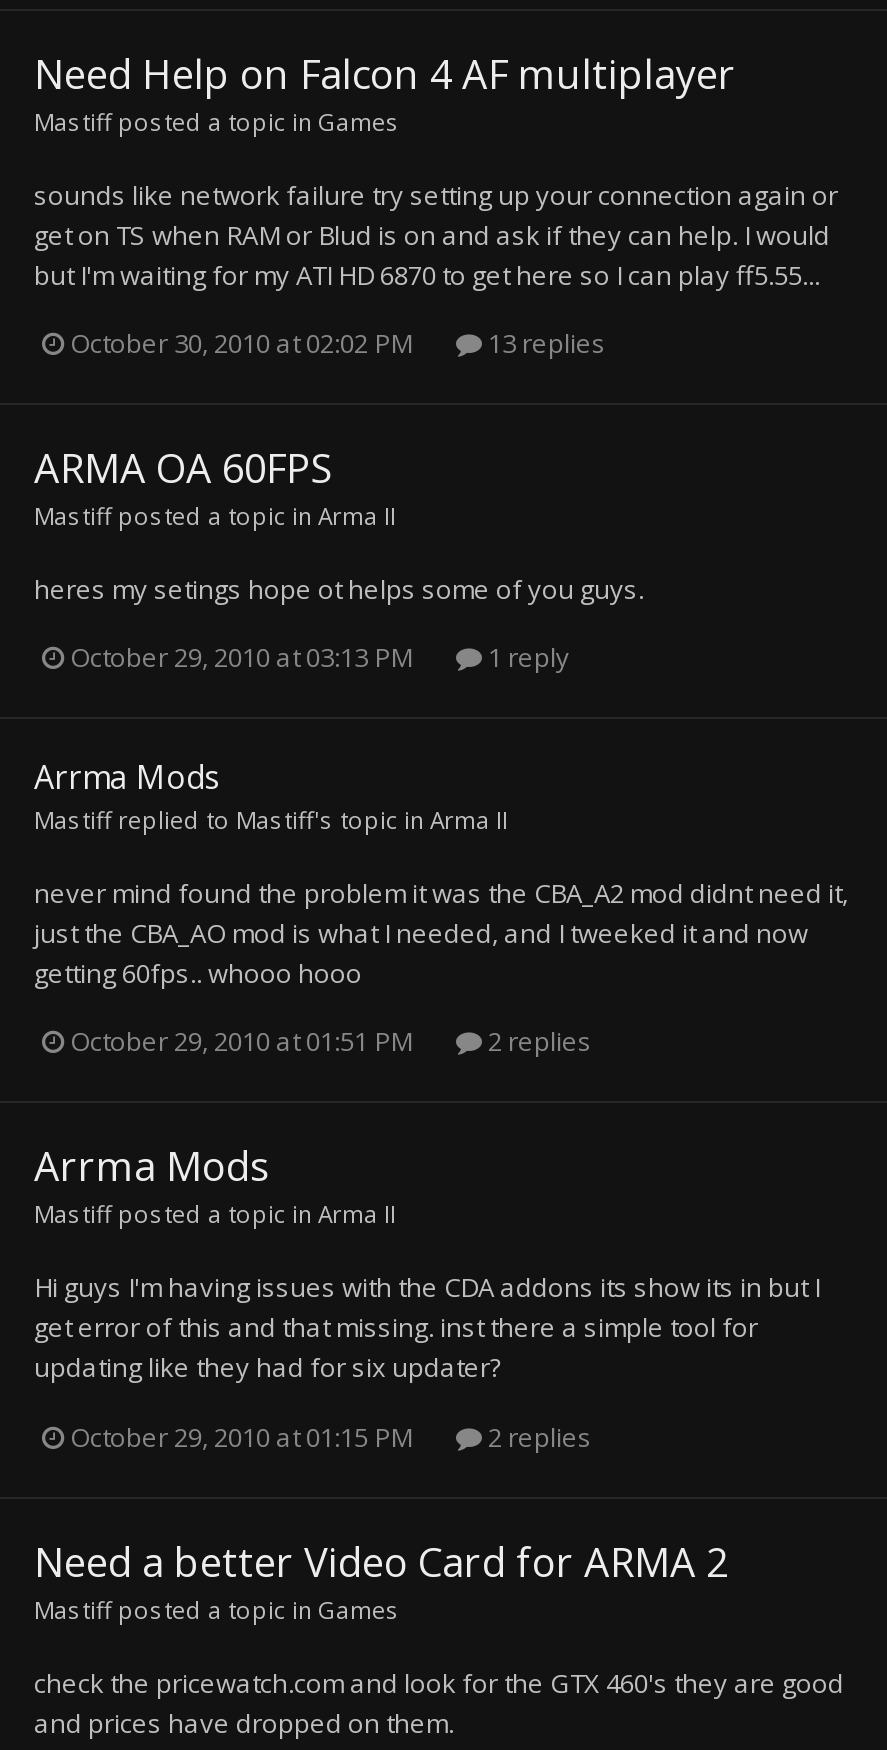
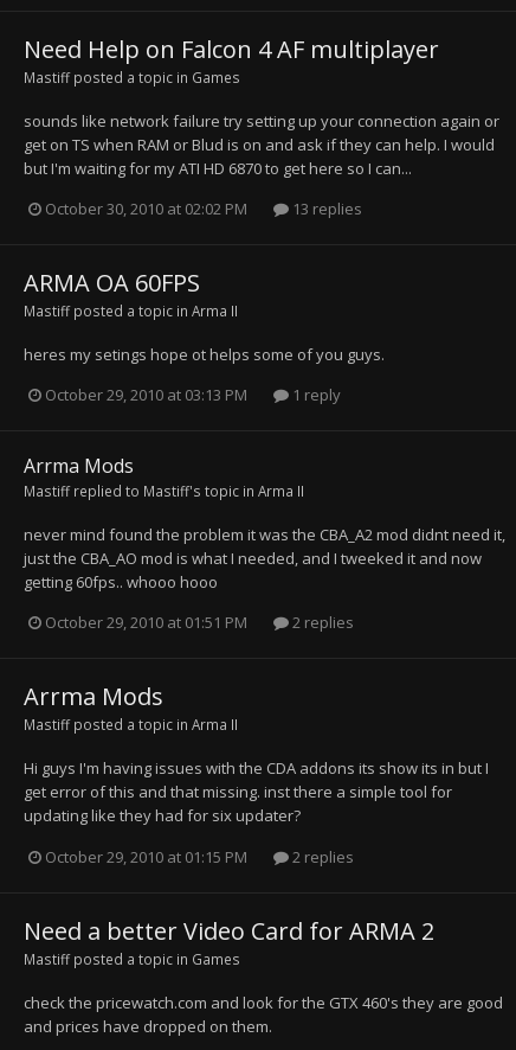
[34,257,820,293] but I'm waiting for my ATI HD 6870 to get here so I can play ff5.55... -> [24,157,412,179] but I'm waiting for my ATI HD 6870 to get here so I can...

